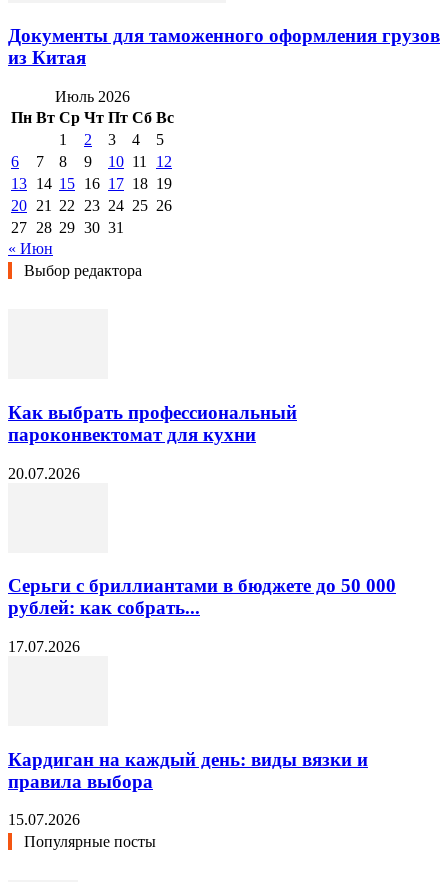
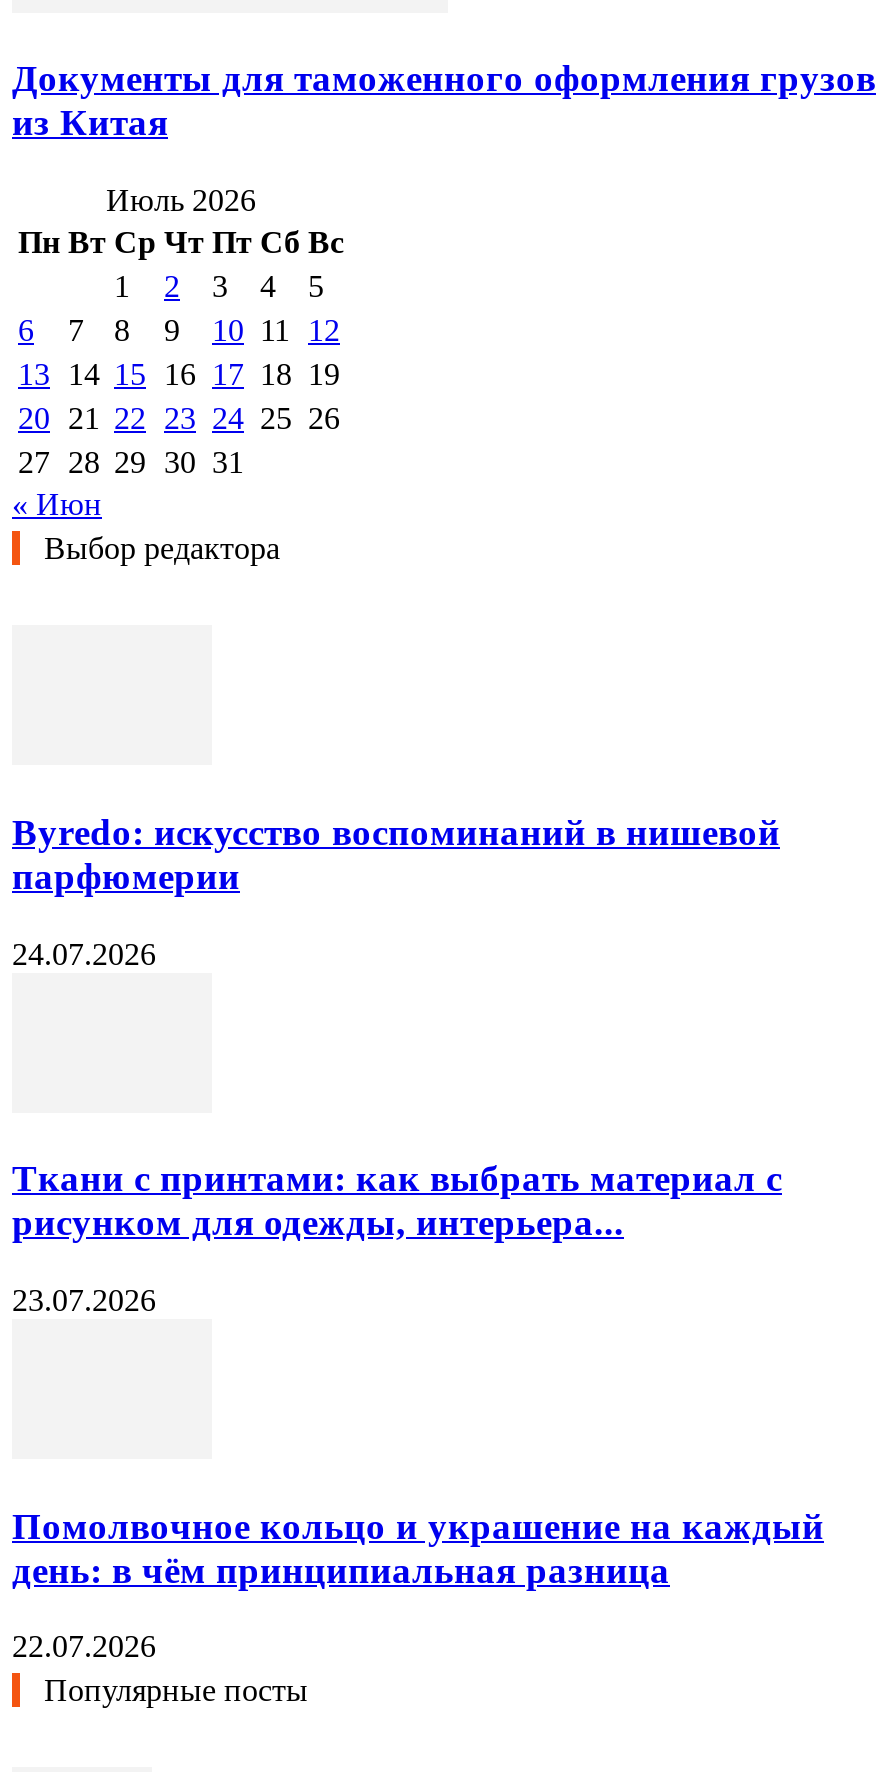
[8,402,297,445] Как выбрать профессиональный | пароконвектомат для кухни -> [12,811,780,897] Byredo: искусство воспоминаний в нишевой | парфюмерии
[8,465,80,482] 20.07.2026 -> [12,936,156,970] 24.07.2026
[8,575,396,618] Серьги с бриллиантами в бюджете до 50 000 | рублей: как собрать... -> [12,1158,782,1244] Ткани с принтами: как выбрать материал с | рисунком для одежды, интерьера...
[8,638,80,655] 17.07.2026 -> [12,1283,156,1317] 23.07.2026
[8,749,368,792] Кардиган на каждый день: виды вязки и | правила выбора -> [12,1504,824,1590] Помолвочное кольцо и украшение на каждый | день: в чём принципиальная разница
[8,811,80,828] 15.07.2026 -> [12,1630,156,1664] 22.07.2026

